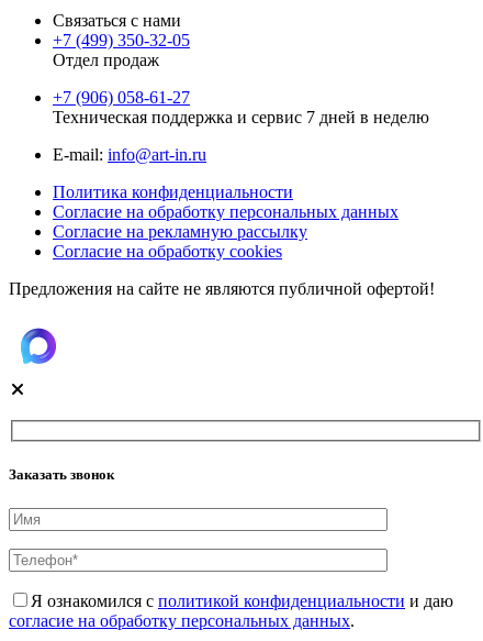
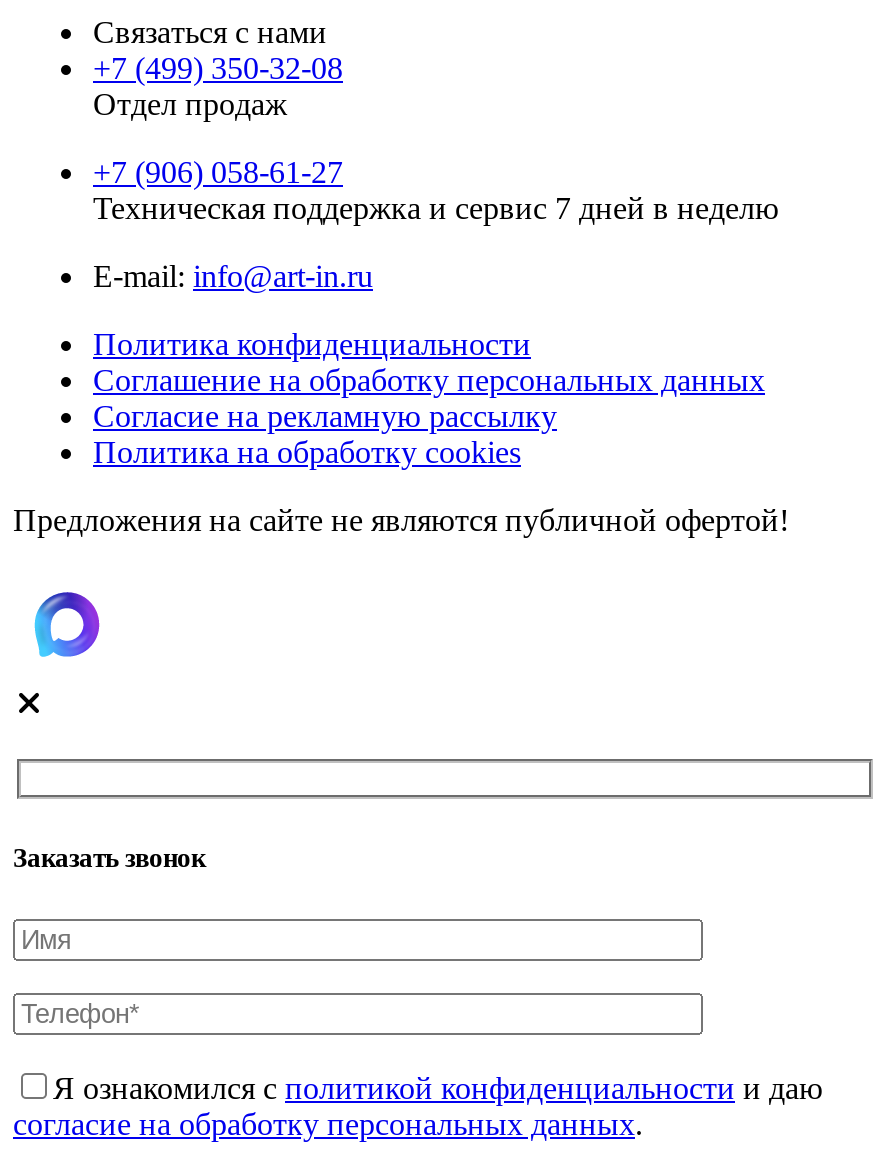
[53,31,190,50] +7 (499) 350-32-05 -> [93,51,343,85] +7 (499) 350-32-08
[53,203,398,221] Согласие на обработку персональных данных -> [93,363,765,397] Соглашение на обработку персональных данных
[53,242,282,261] Согласие на обработку cookies -> [93,435,521,469] Политика на обработку cookies

